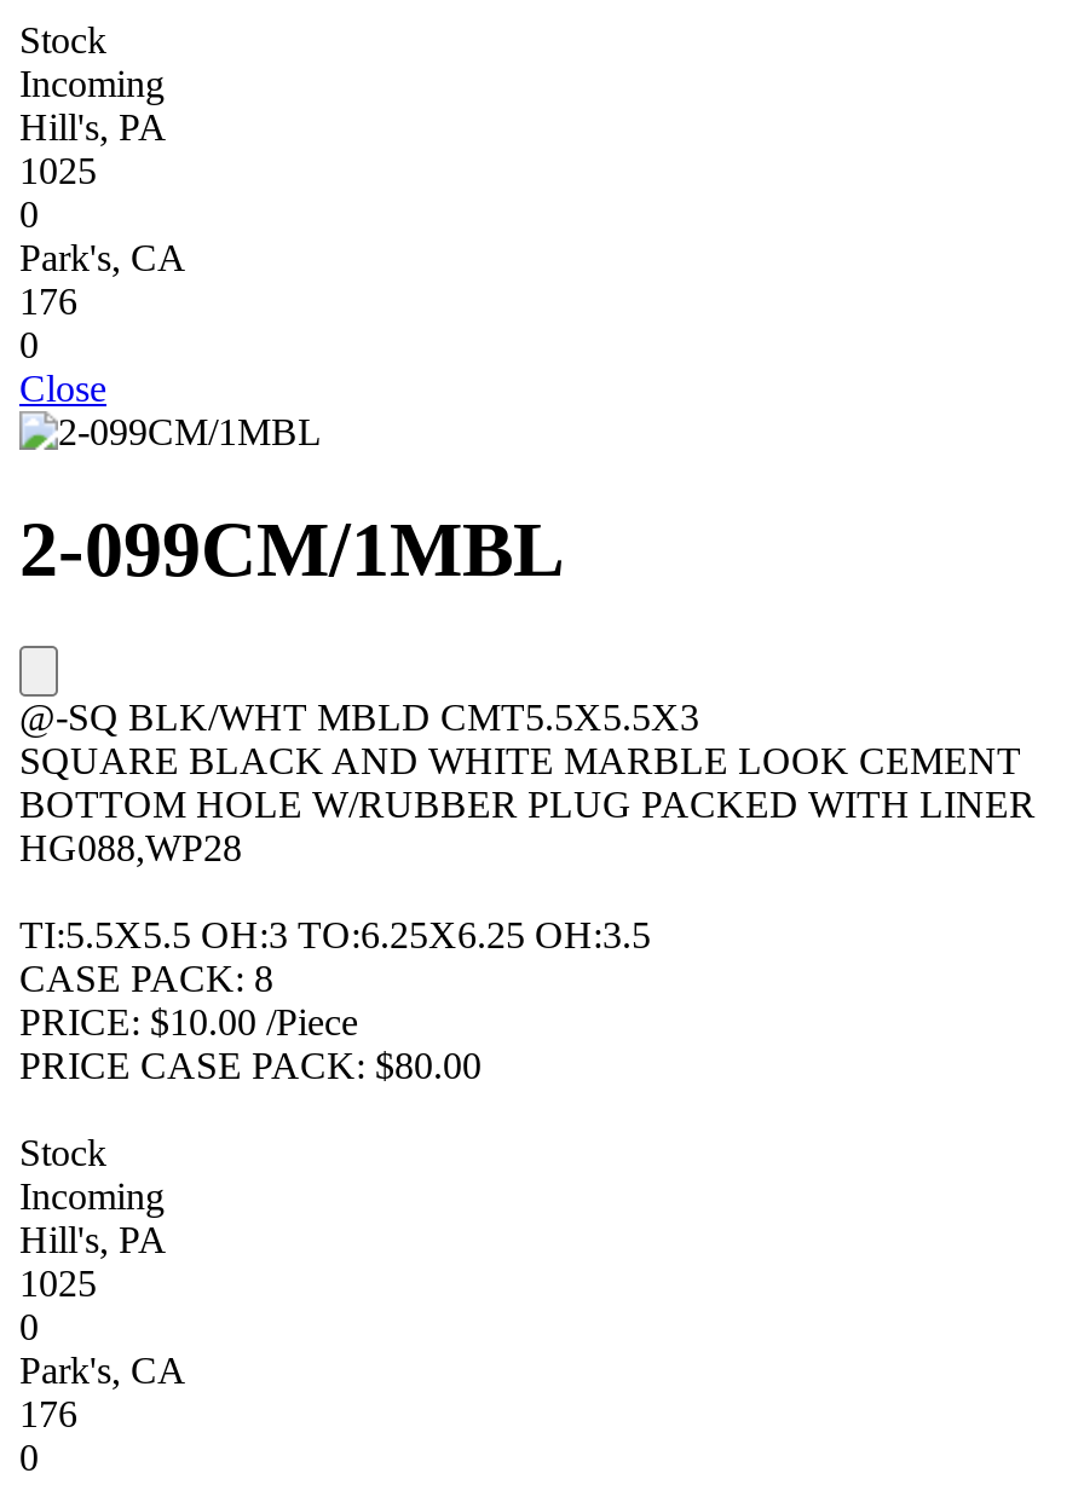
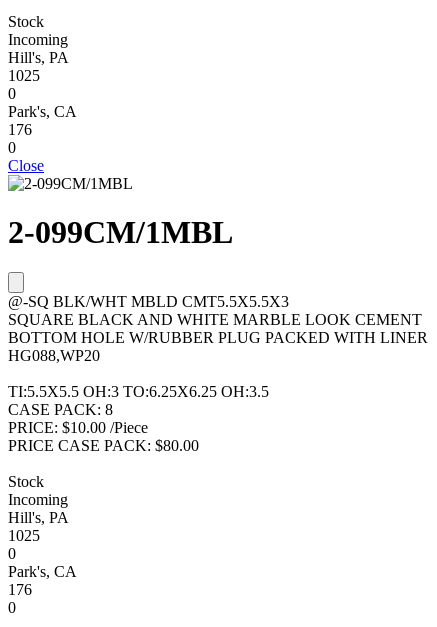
[19,828,242,869] HG088,WP28 -> [8,347,100,364] HG088,WP20

